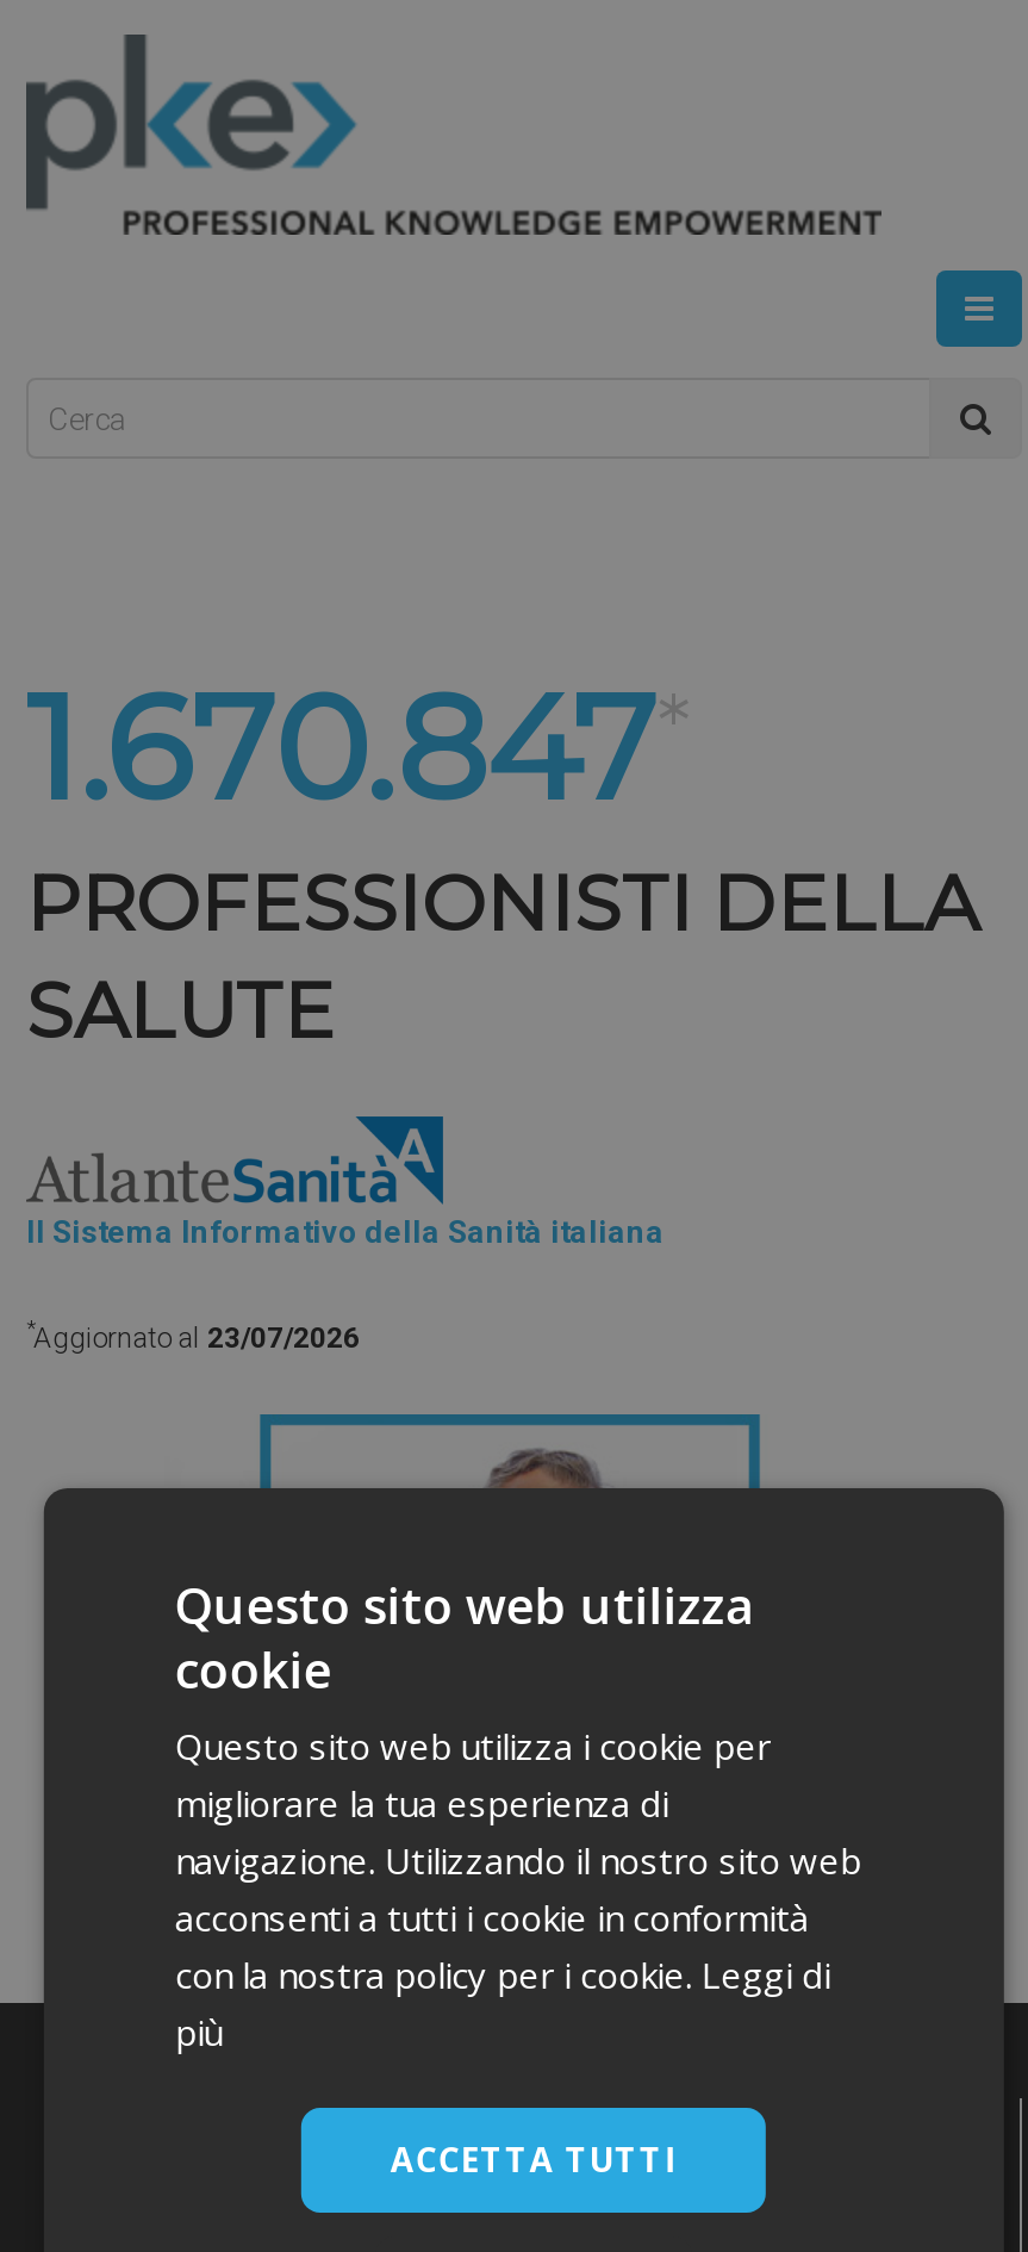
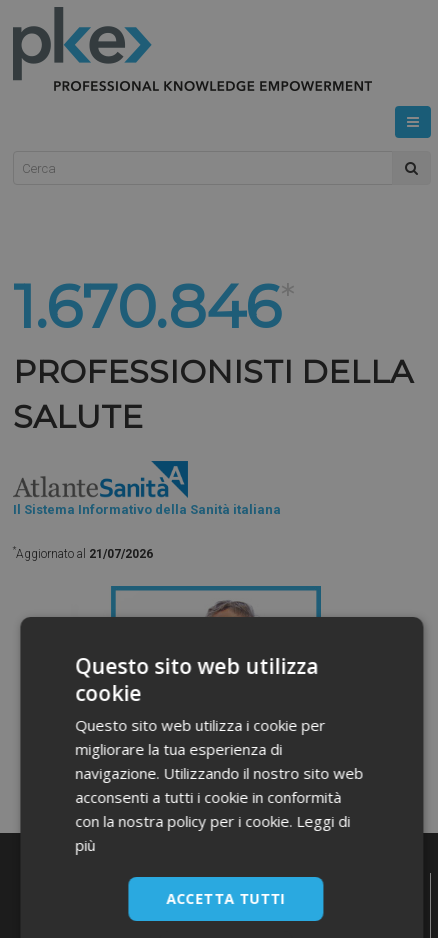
[26,661,691,835] 1.670.847* -> [13,270,295,343] 1.670.846*
[26,1317,360,1354] *Aggiornato al 23/07/2026 -> [13,545,153,561] *Aggiornato al 21/07/2026

